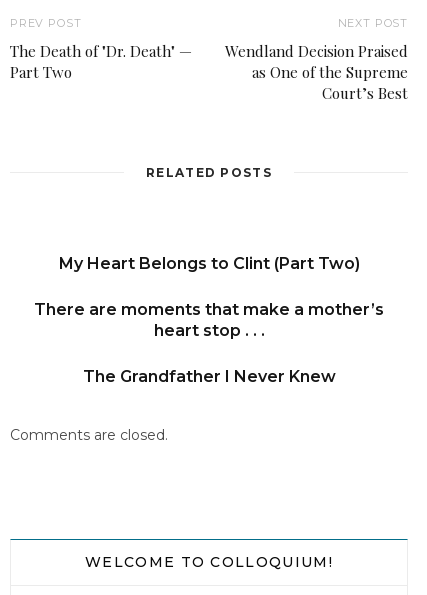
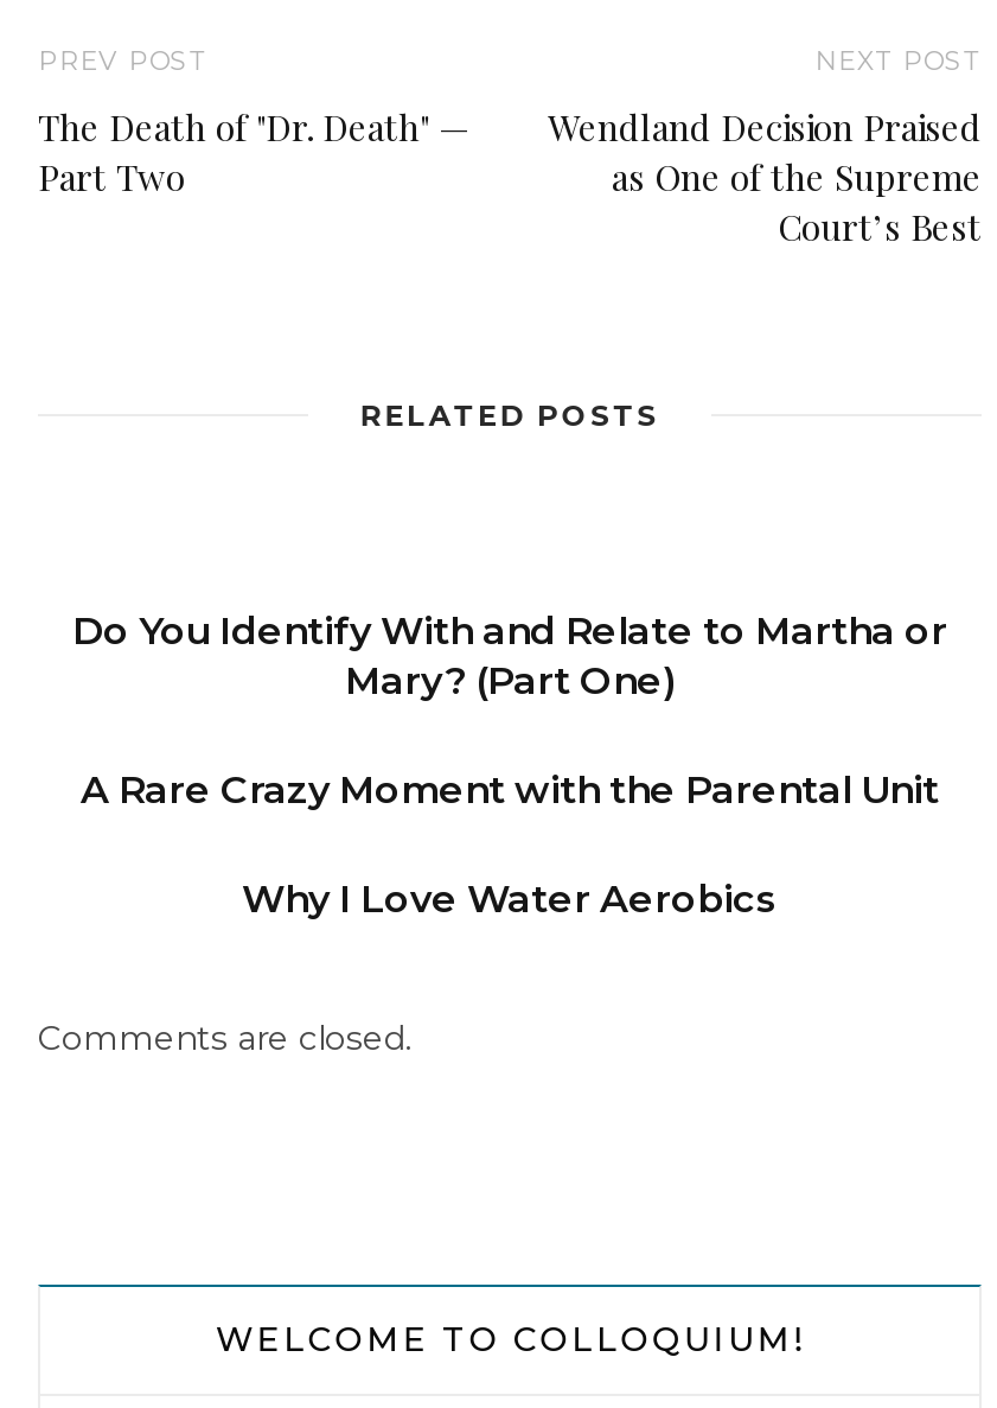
[58,254,359,273] My Heart Belongs to Clint (Part Two) -> [72,609,947,704] Do You Identify With and Relate to Martha or | Mary? (Part One)
[34,300,384,340] There are moments that make a mother’s | heart stop . . . -> [81,768,939,813] A Rare Crazy Moment with the Parental Unit
[82,367,335,386] The Grandfather I Never Knew -> [242,877,778,922] Why I Love Water Aerobics

